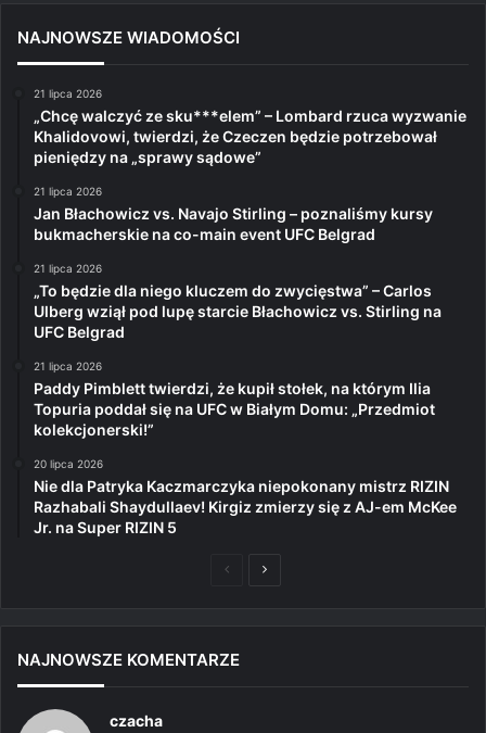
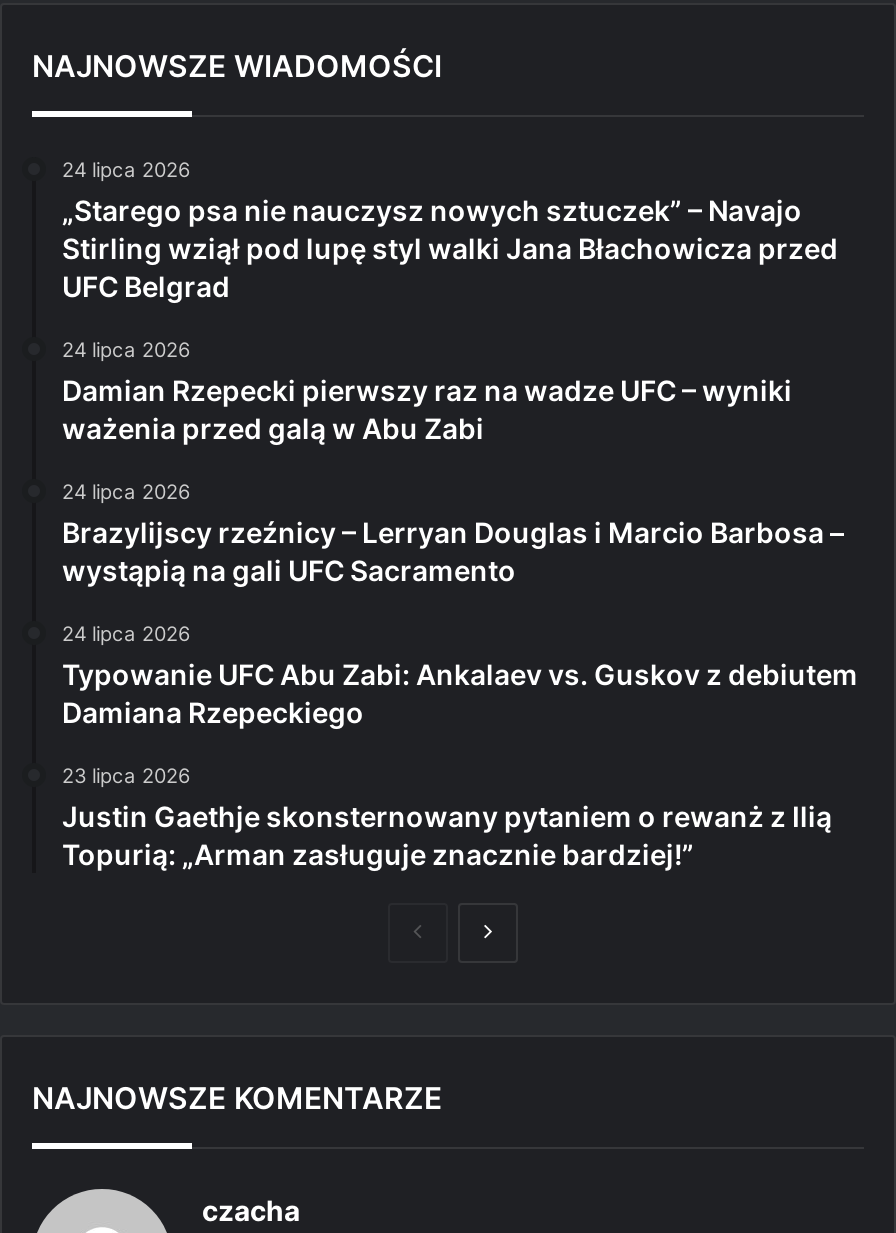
[34,87,466,320] 21 lipca 2026 | „Chcę walczyć ze sku***elem” – Lombard rzuca wyzwanie | Khalidovowi, twierdzi, że Czeczen będzie potrzebował | pieniędzy na „sprawy sądowe” | 21 lipca 2026 | Jan Błachowicz vs. Navajo Stirling – poznaliśmy kursy | bukmacherskie na co-main event UFC Belgrad | 21 lipca 2026 | „To będzie dla niego kluczem do zwycięstwa” – Carlos | Ulberg wziął pod lupę starcie Błachowicz vs. Stirling na -> [62,157,838,265] 24 lipca 2026 | „Starego psa nie nauczysz nowych sztuczek” – Navajo | Stirling wziął pod lupę styl walki Jana Błachowicza przed
moved [34,323,125,341] -> [62,269,230,303]: UFC Belgrad
[34,359,457,536] 21 lipca 2026 | Paddy Pimblett twierdzi, że kupił stołek, na którym Ilia | Topuria poddał się na UFC w Białym Domu: „Przedmiot | kolekcjonerski!” | 20 lipca 2026 | Nie dla Patryka Kaczmarczyka niepokonany mistrz RIZIN | Razhabali Shaydullaev! Kirgiz zmierzy się z AJ-em McKee | Jr. na Super RIZIN 5 -> [62,337,858,871] 24 lipca 2026 | Damian Rzepecki pierwszy raz na wadze UFC – wyniki | ważenia przed galą w Abu Zabi | 24 lipca 2026 | Brazylijscy rzeźnicy – Lerryan Douglas i Marcio Barbosa – | wystąpią na gali UFC Sacramento | 24 lipca 2026 | Typowanie UFC Abu Zabi: Ankalaev vs. Guskov z debiutem | Damiana Rzepeckiego | 23 lipca 2026 | Justin Gaethje skonsternowany pytaniem o rewanż z Ilią | Topurią: „Arman zasługuje znacznie bardziej!”

